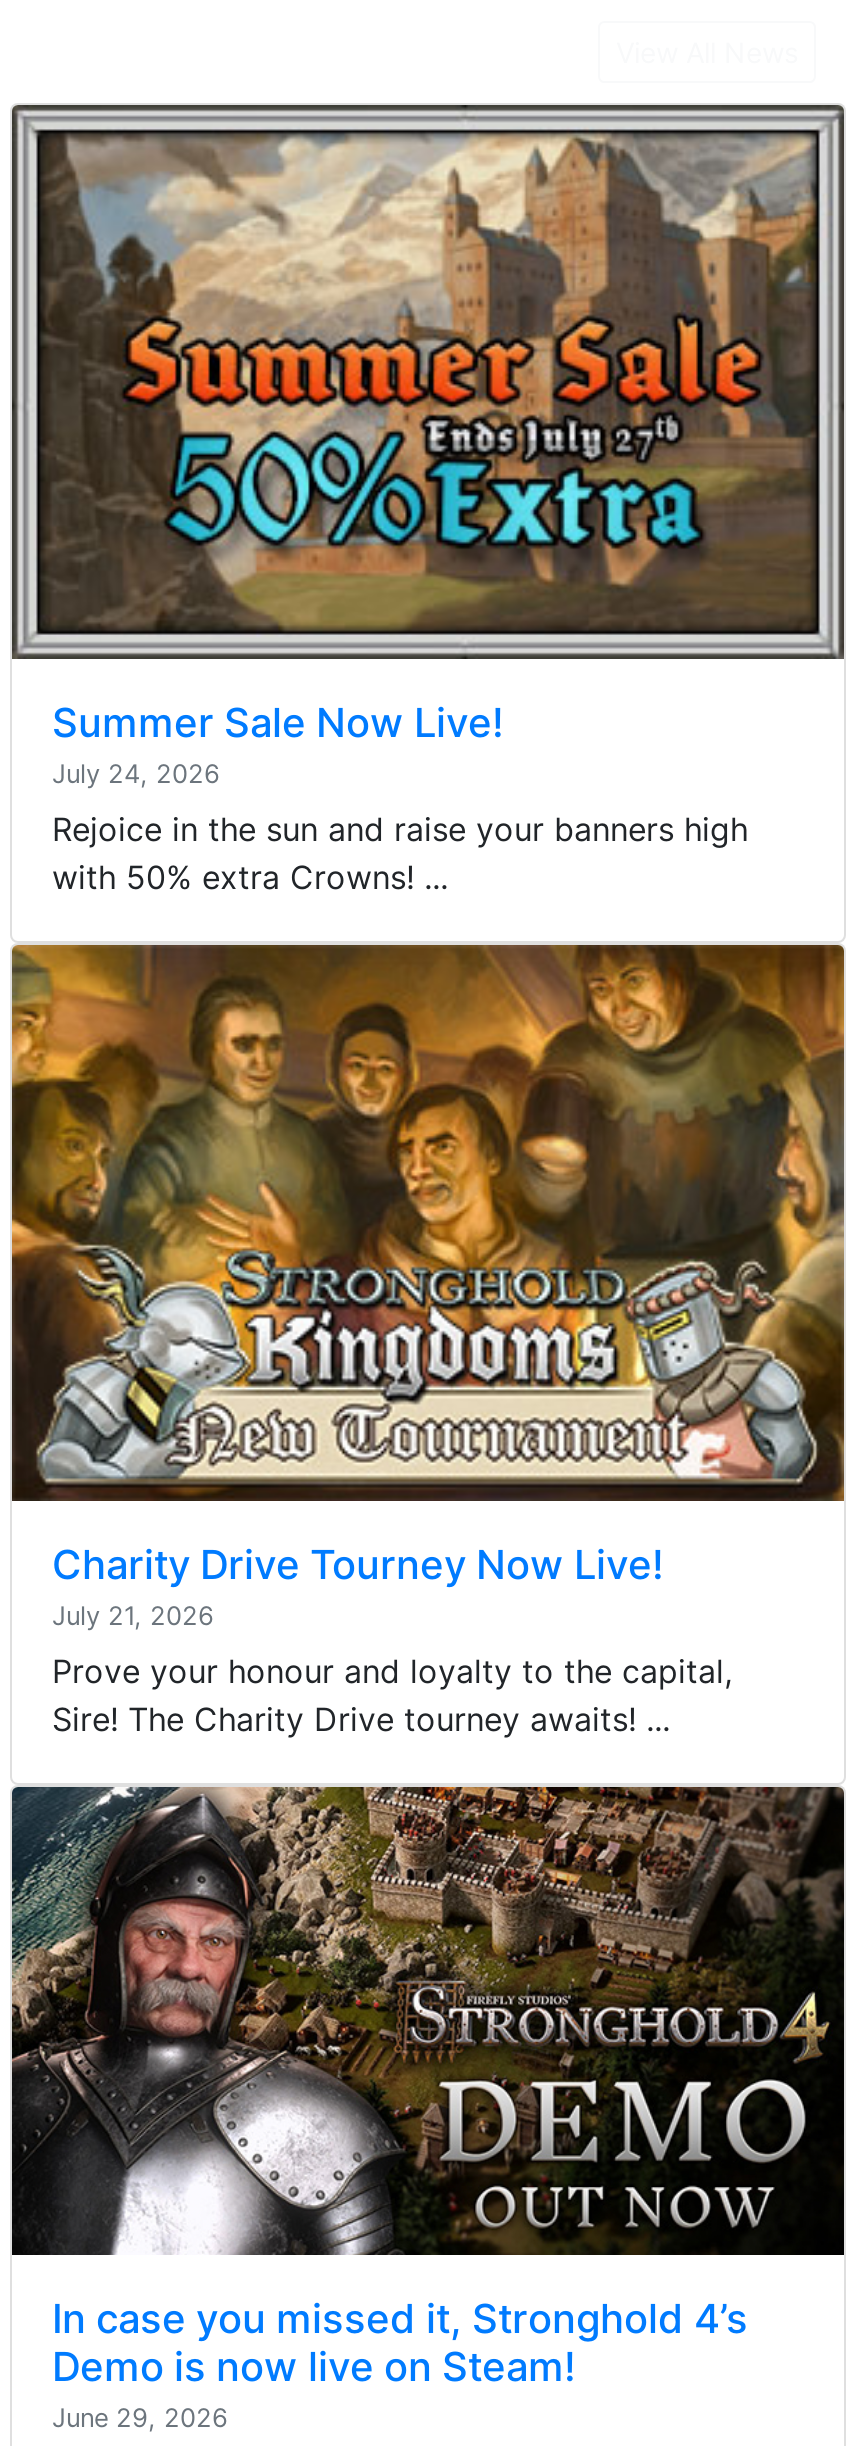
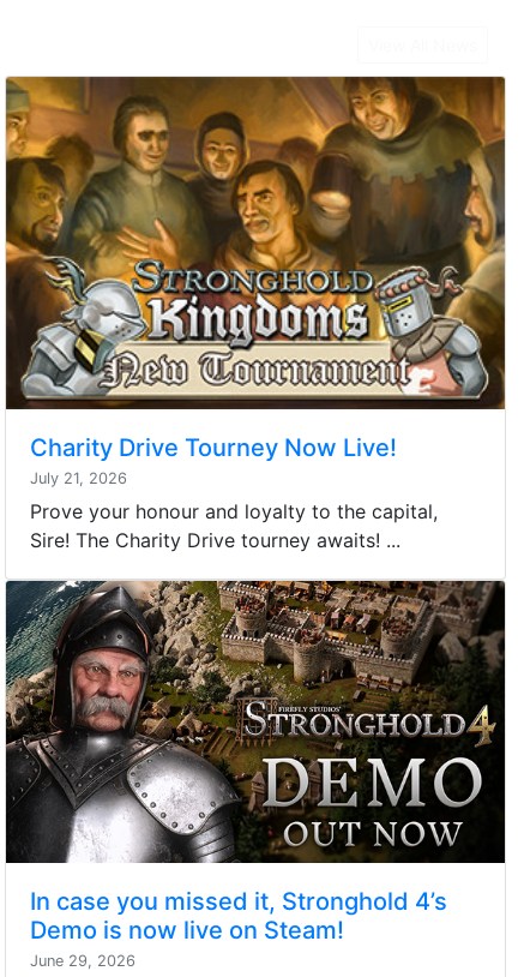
[10,103,846,898] [image] | Summer Sale Now Live! | July 24, 2026 | Rejoice in the sun and raise your banners high | with 50% extra Crowns! ... -> none

